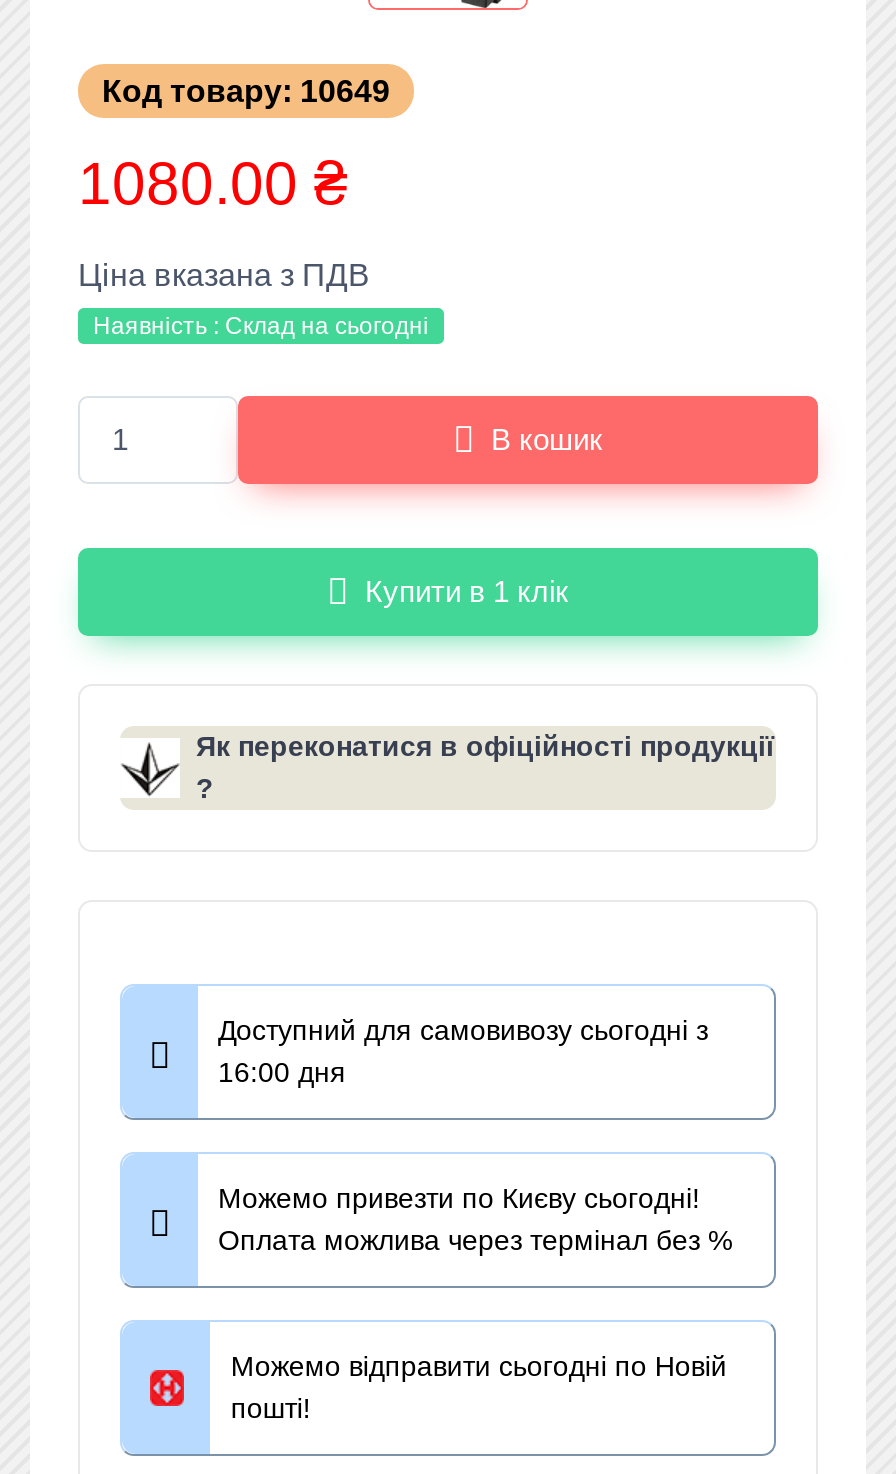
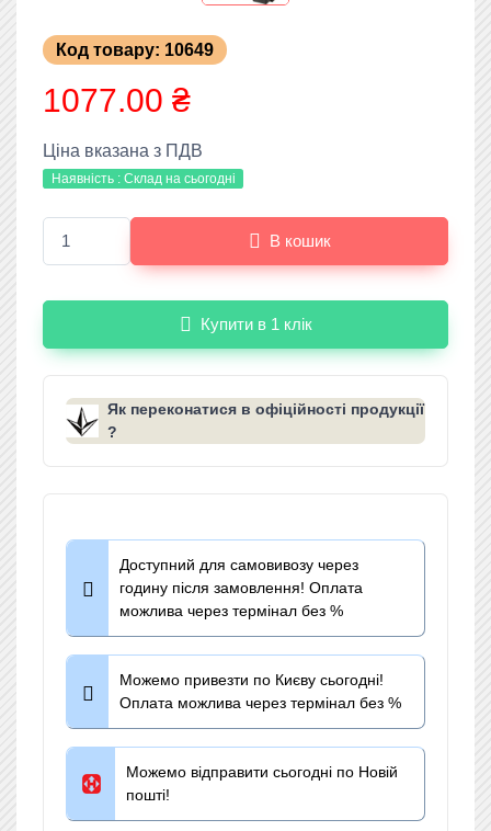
[78,150,348,216] 1080.00 ₴ -> [43,82,191,118] 1077.00 ₴
[218,1014,708,1088] Доступний для самовивозу сьогодні з | 16:00 дня -> [119,556,363,619] Доступний для самовивозу через | годину після замовлення! Оплата | можлива через термінал без %

